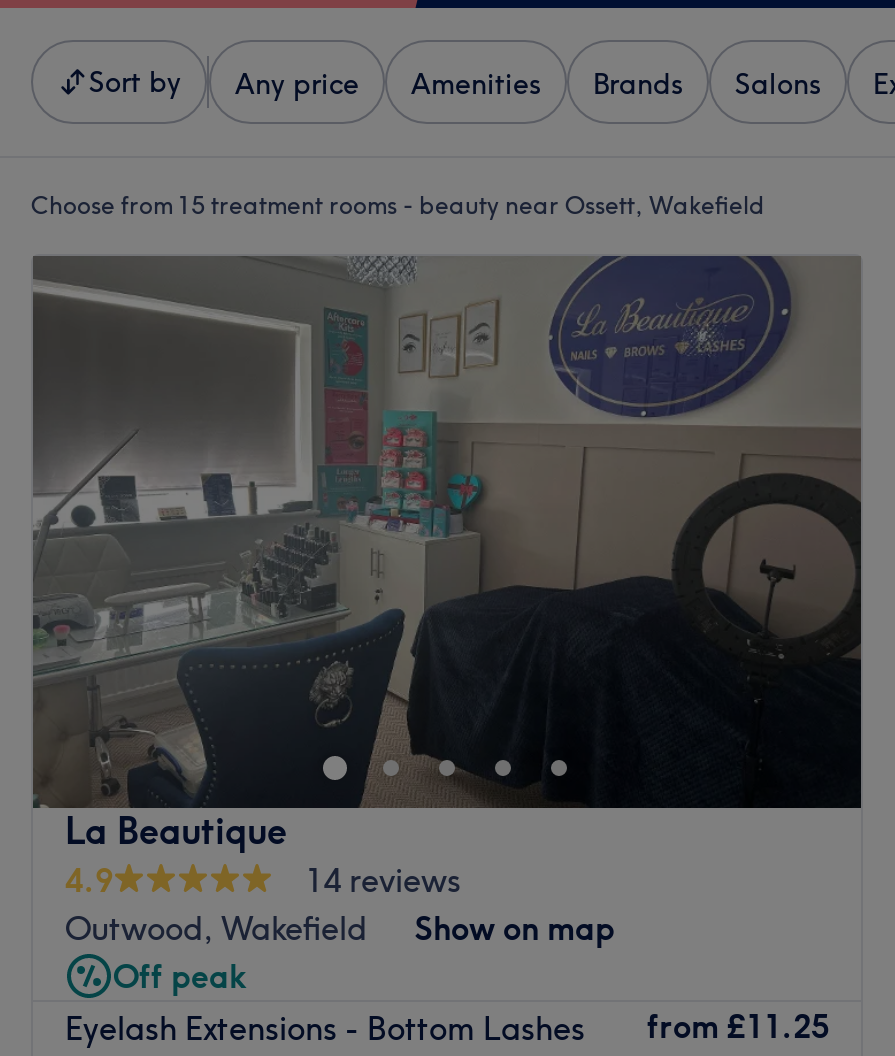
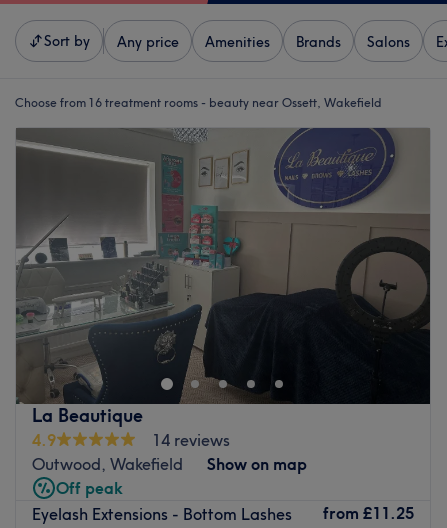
[31,190,765,220] Choose from 15 treatment rooms - beauty near Ossett, Wakefield -> [15,95,382,110] Choose from 16 treatment rooms - beauty near Ossett, Wakefield

